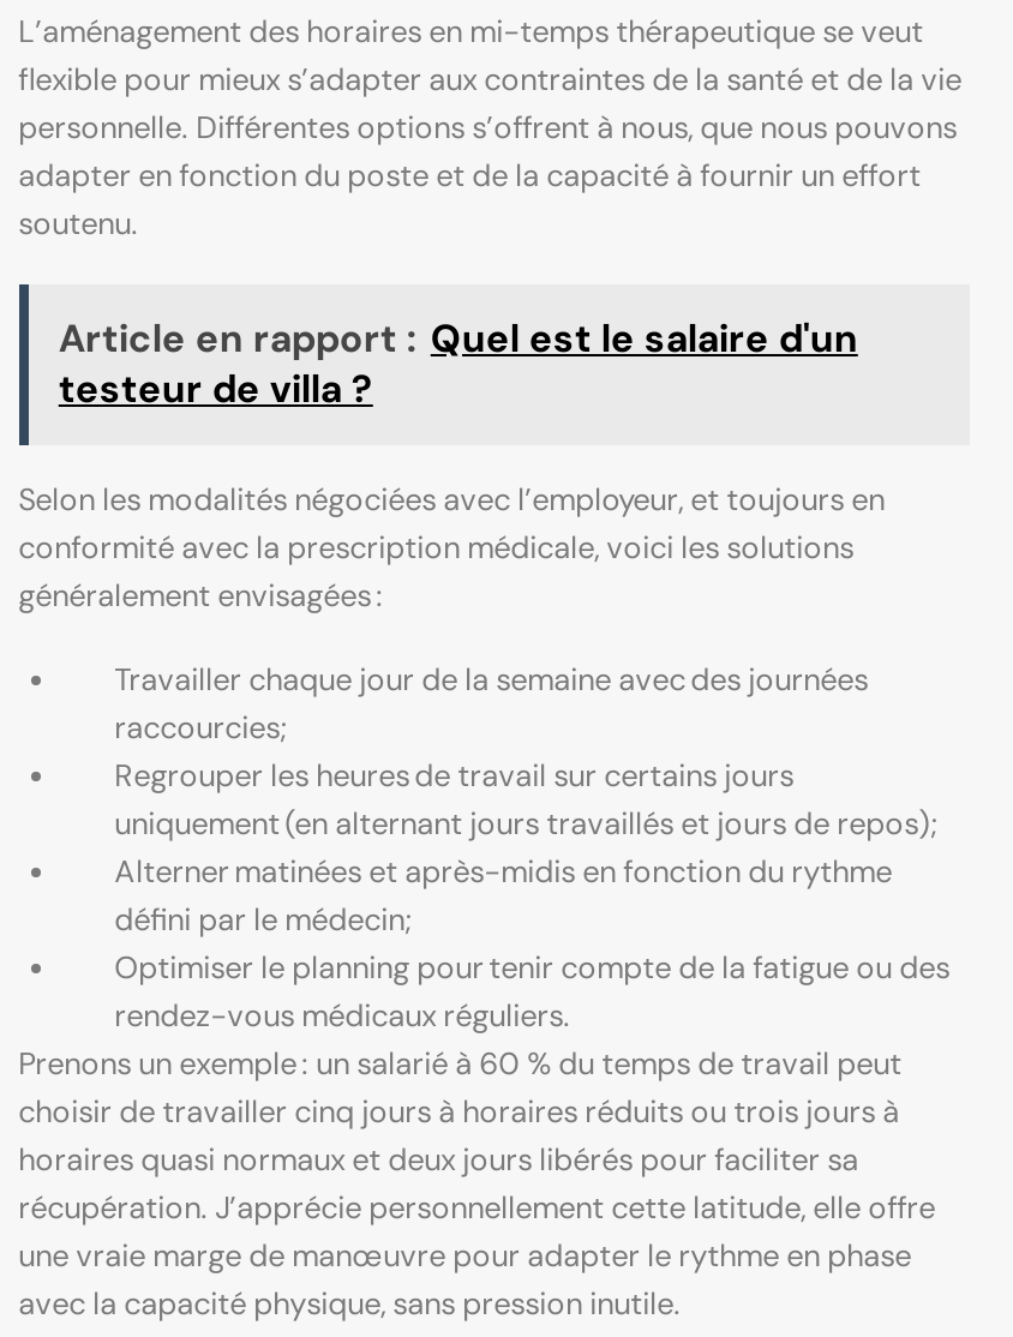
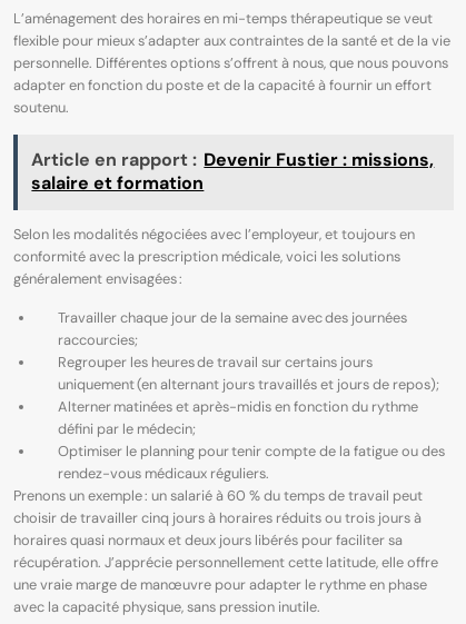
[59,313,858,414] Article en rapport : Quel est le salaire d'un | testeur de villa ? -> [32,148,434,194] Article en rapport : Devenir Fustier : missions, | salaire et formation

